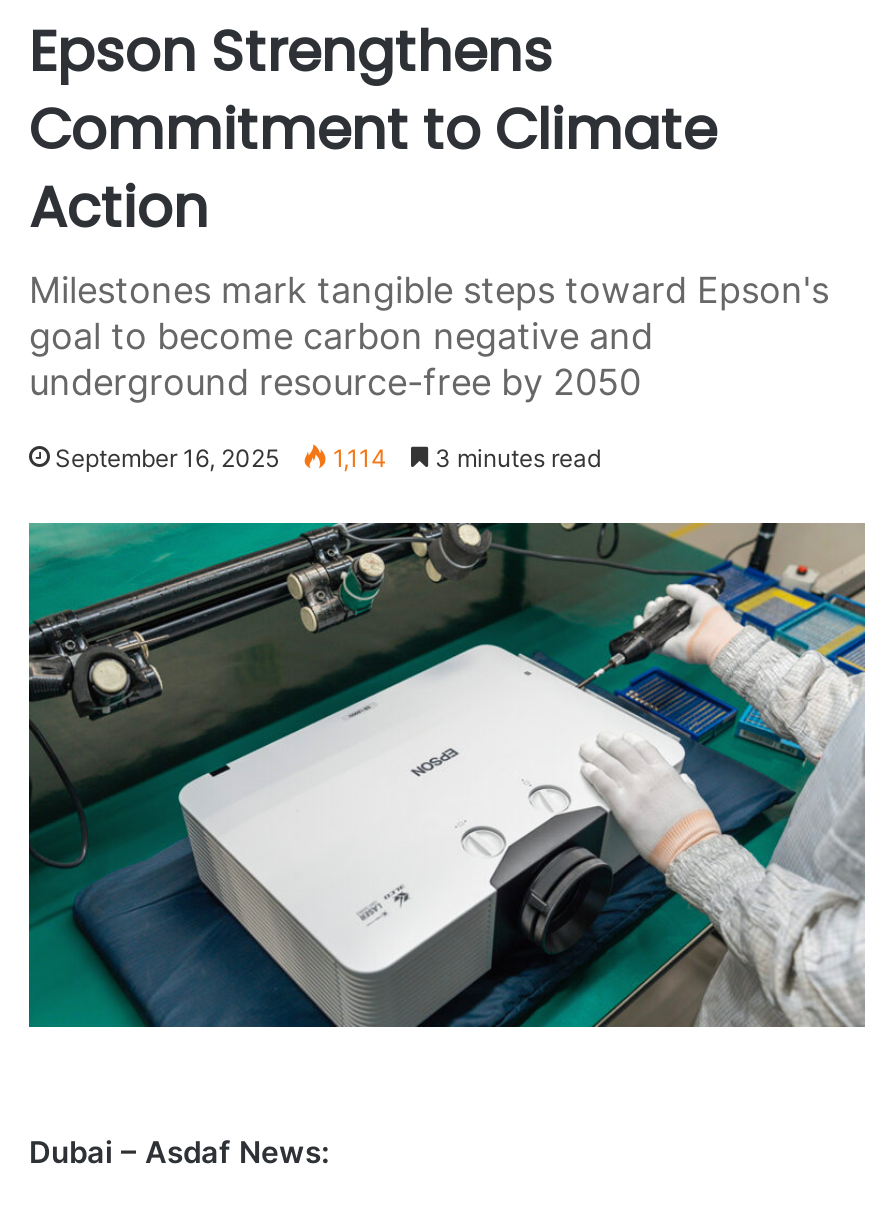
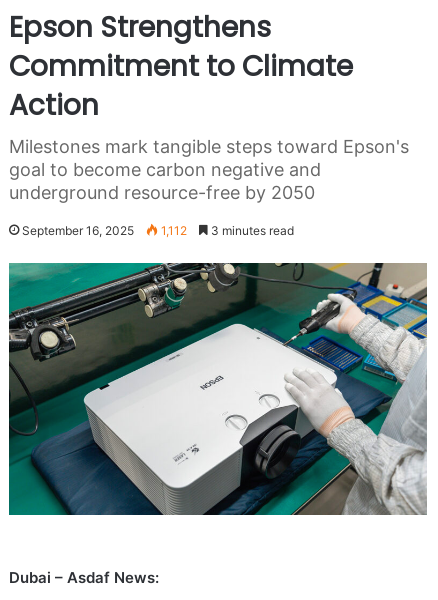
[55,443,601,473] September 16, 2025 1,114 3 minutes read -> [22,223,294,238] September 16, 2025 1,112 3 minutes read

